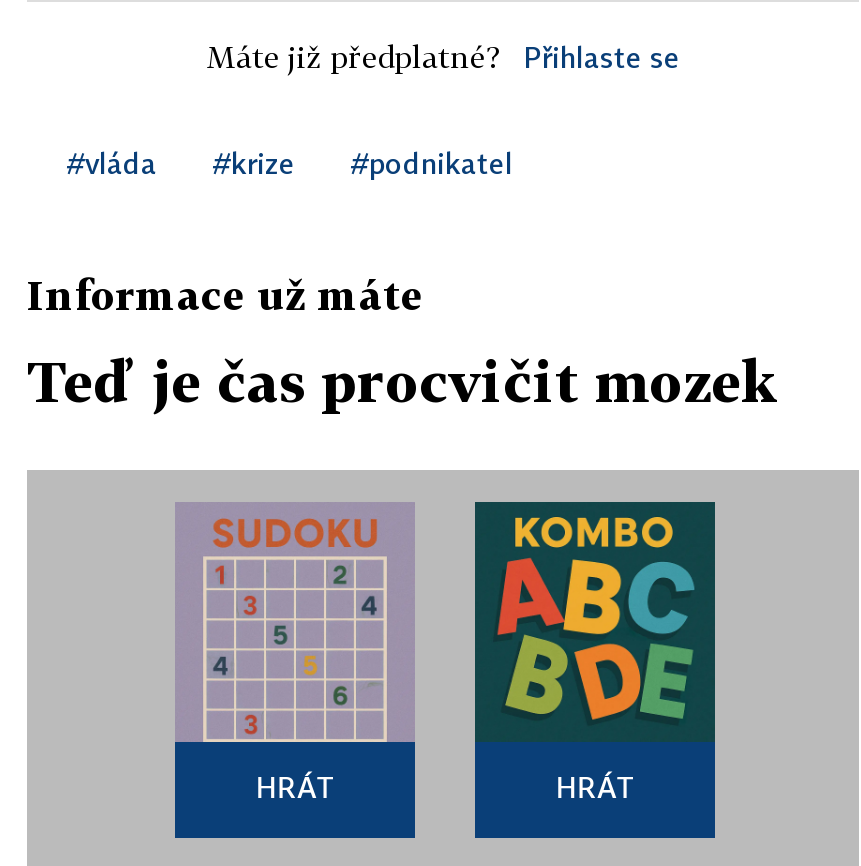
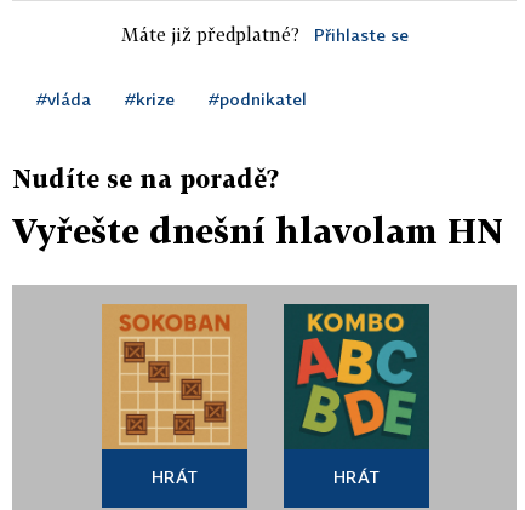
[27,270,423,318] Informace už máte -> [12,164,279,193] Nudíte se na poradě?
[27,348,779,414] Teď je čas procvičit mozek -> [12,211,503,251] Vyřešte dnešní hlavolam HN
[177,504,413,742] [image] -> [102,304,247,449] [image]

